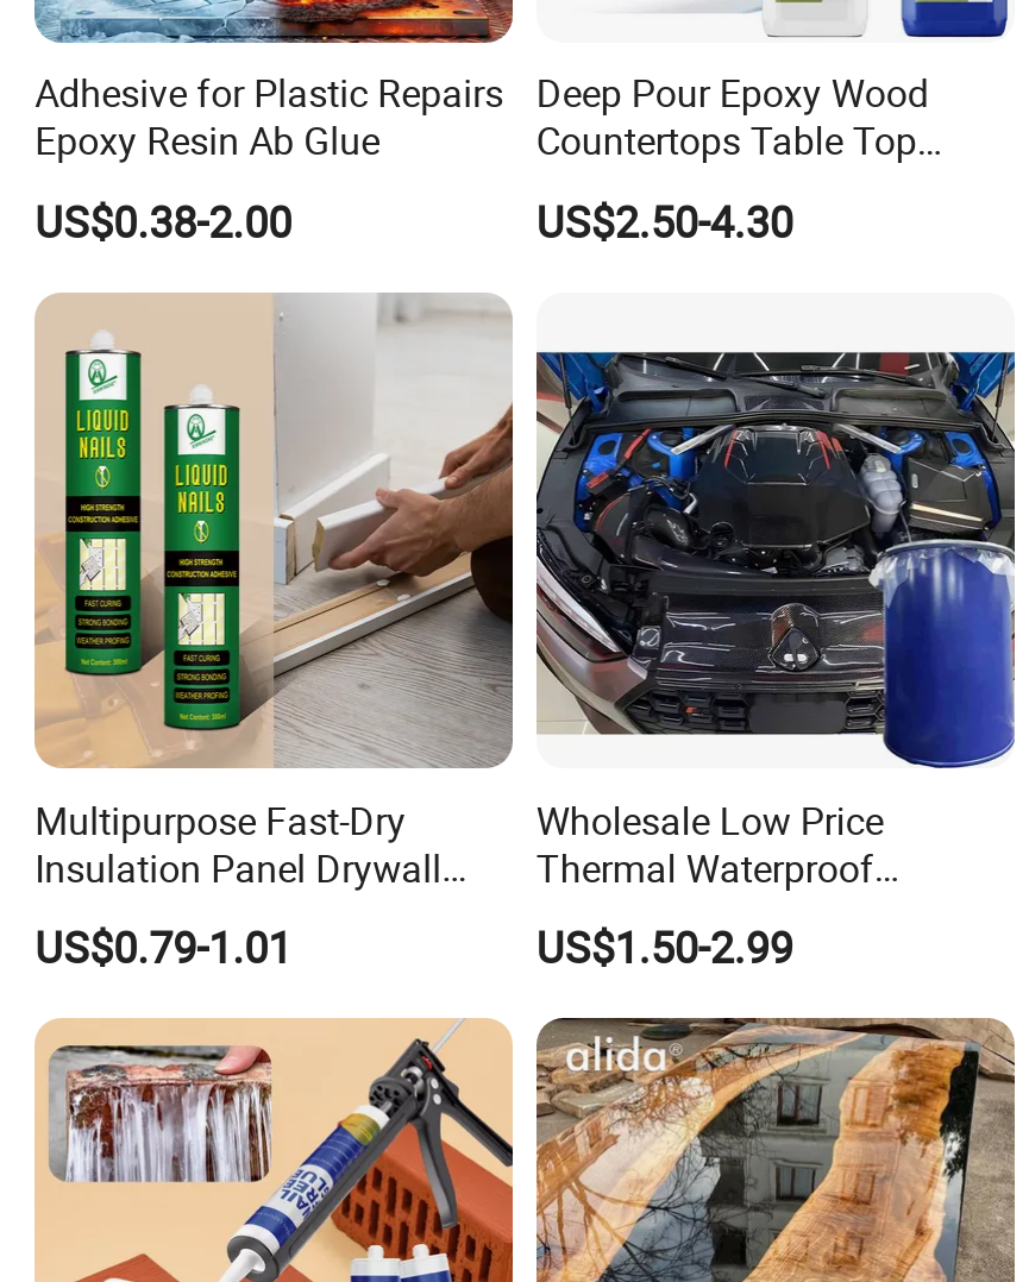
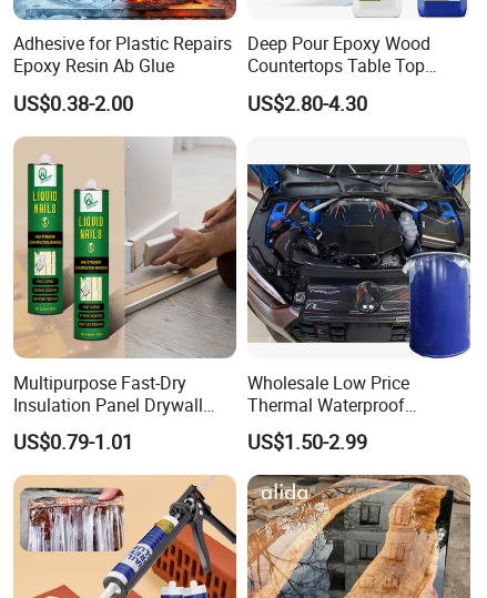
[536,191,793,249] US$2.50-4.30 -> [247,89,367,116] US$2.80-4.30

